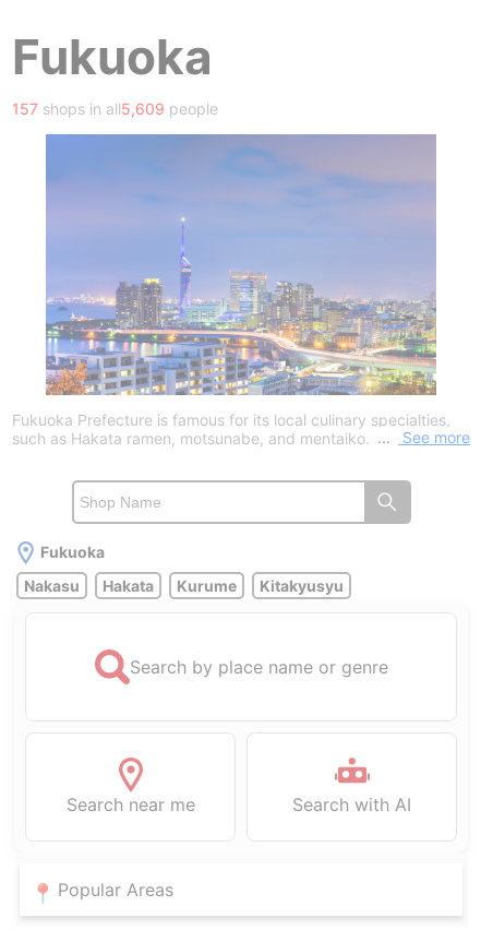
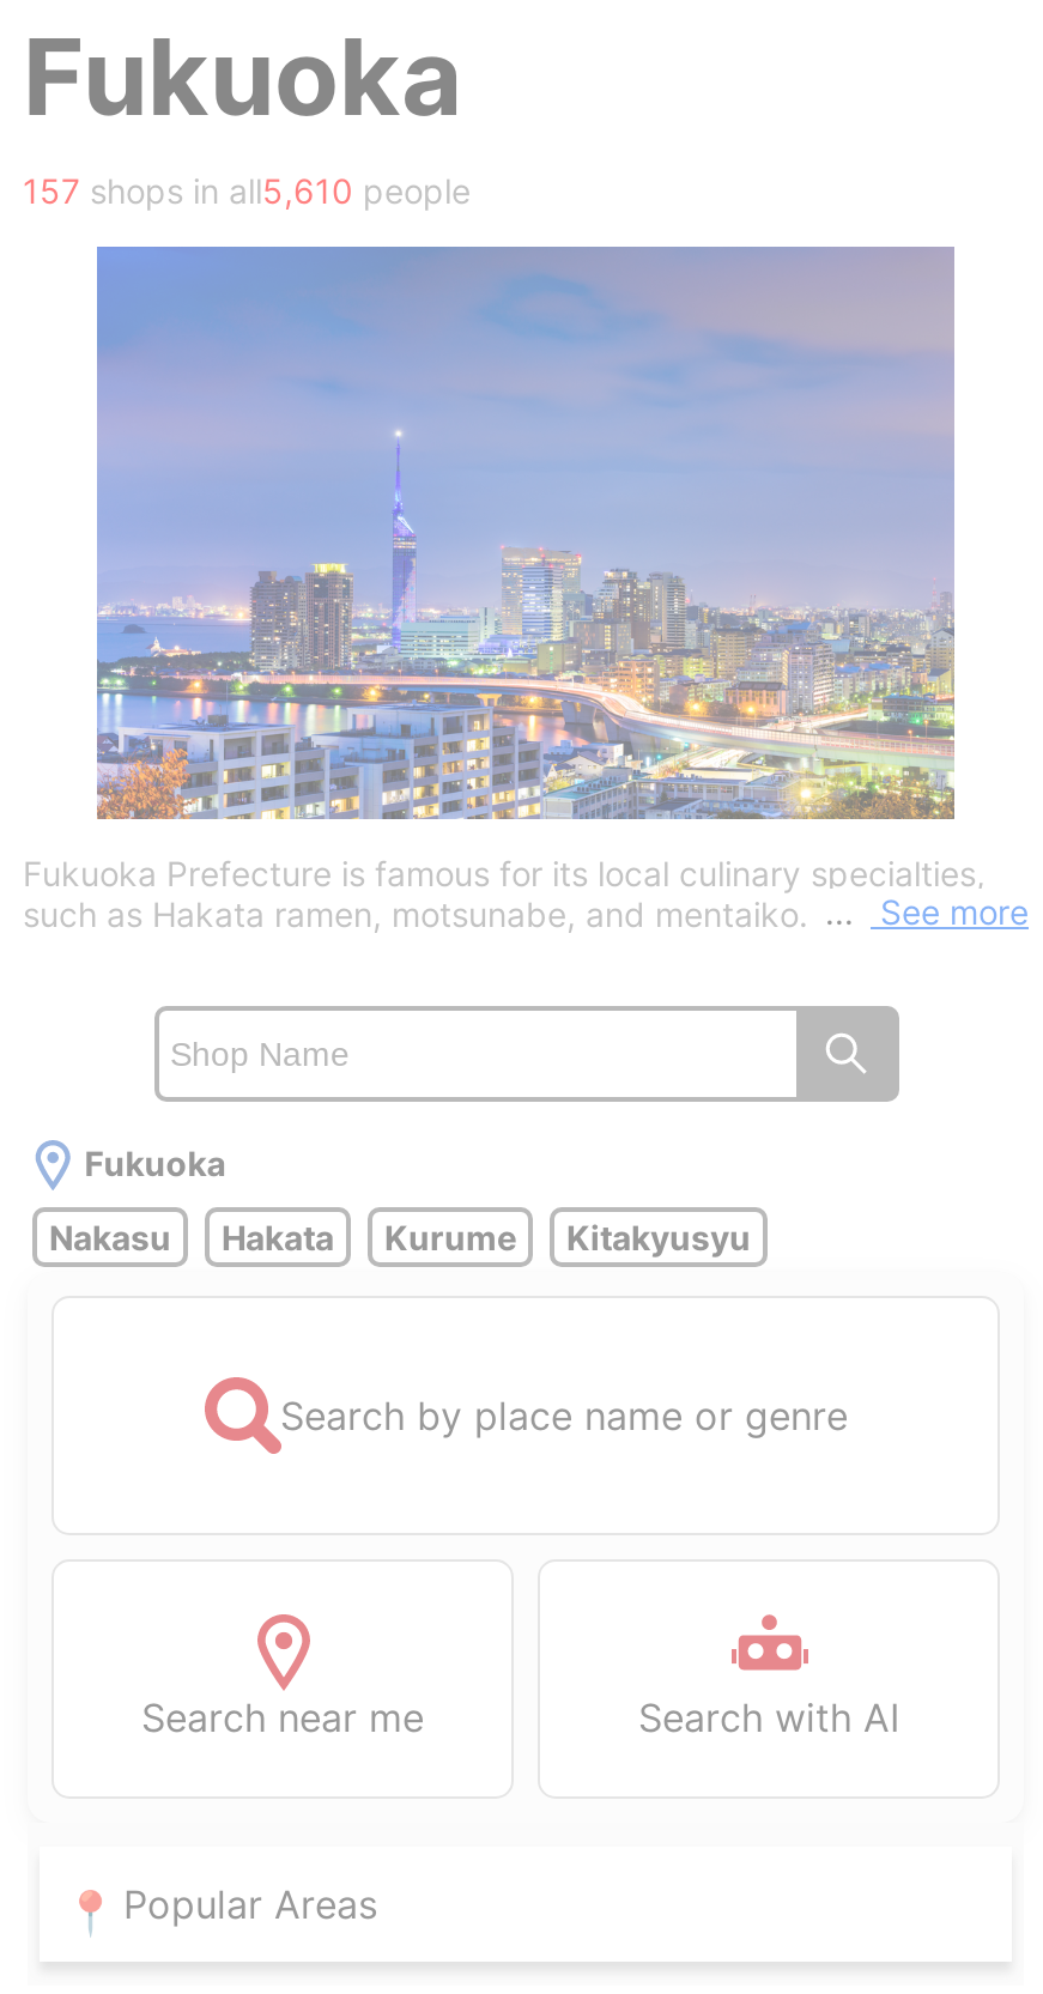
[12,99,218,118] 157 shops in all5,609 people -> [23,170,471,211] 157 shops in all5,610 people

